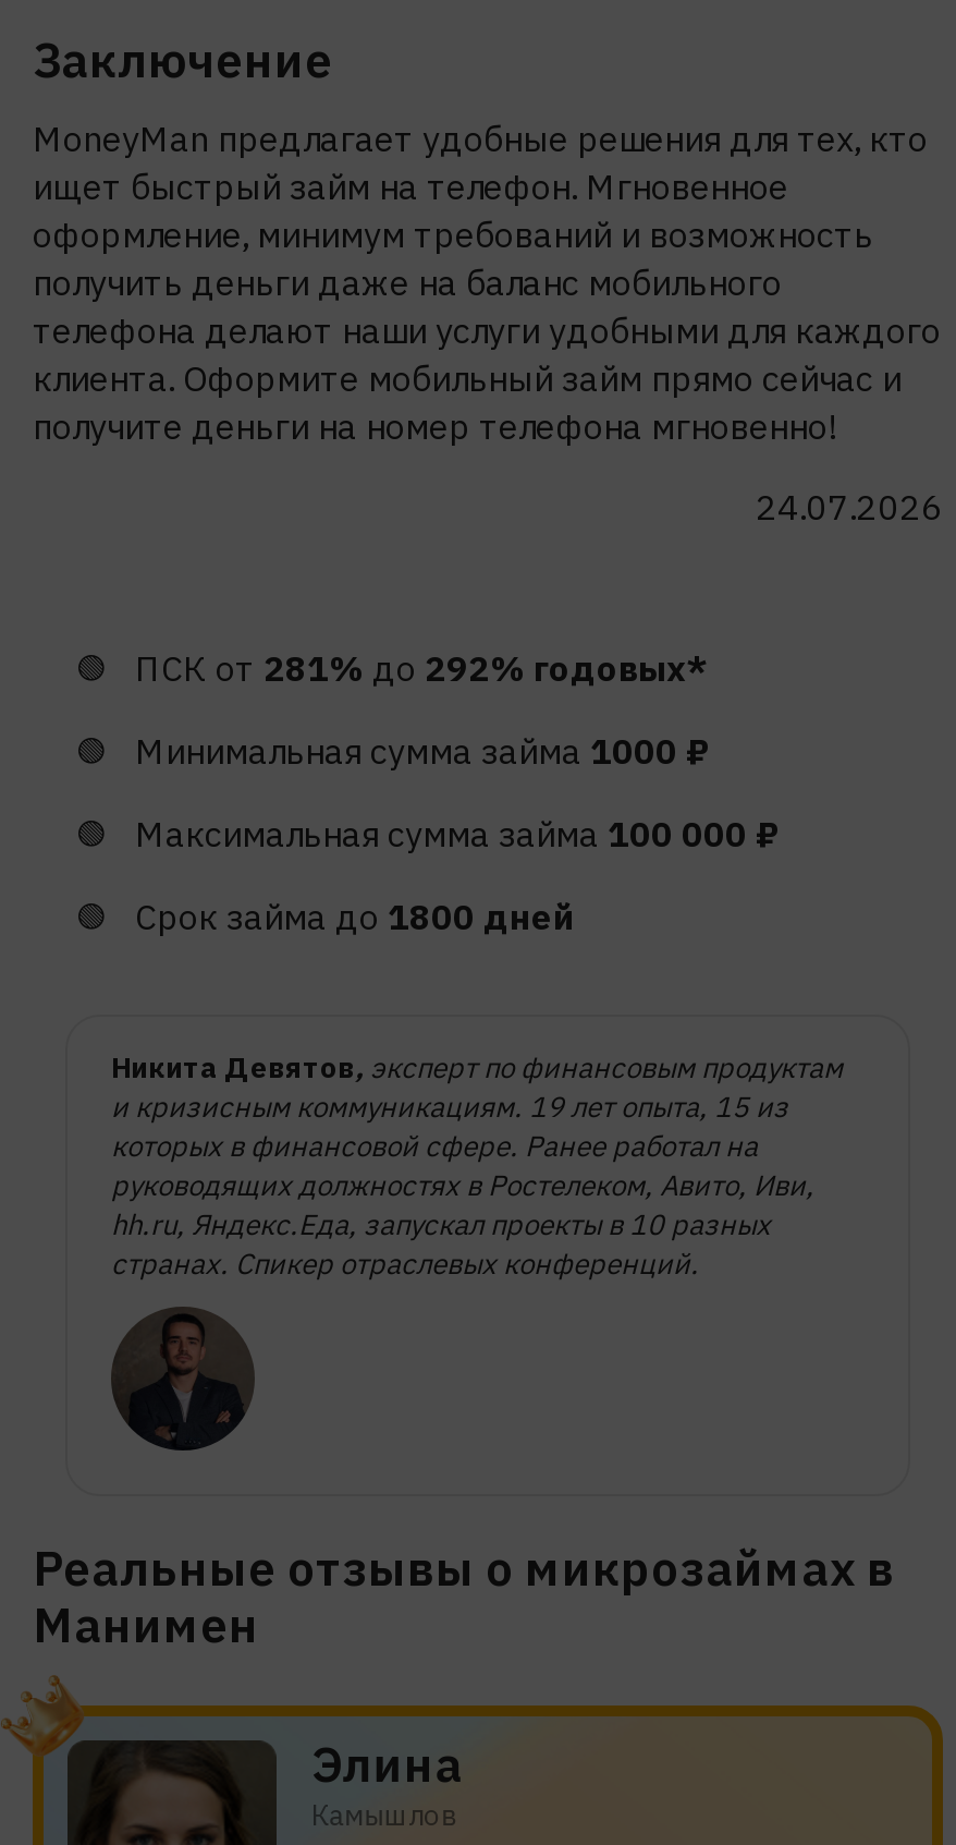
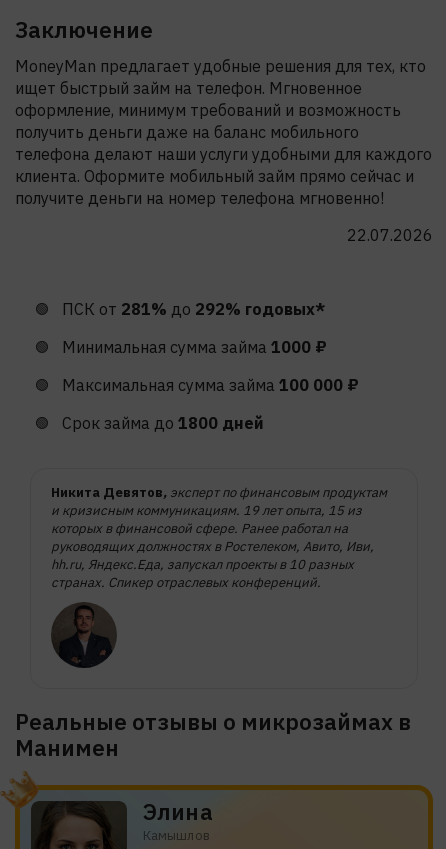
[756,485,943,529] 24.07.2026 -> [347,225,433,245] 22.07.2026

